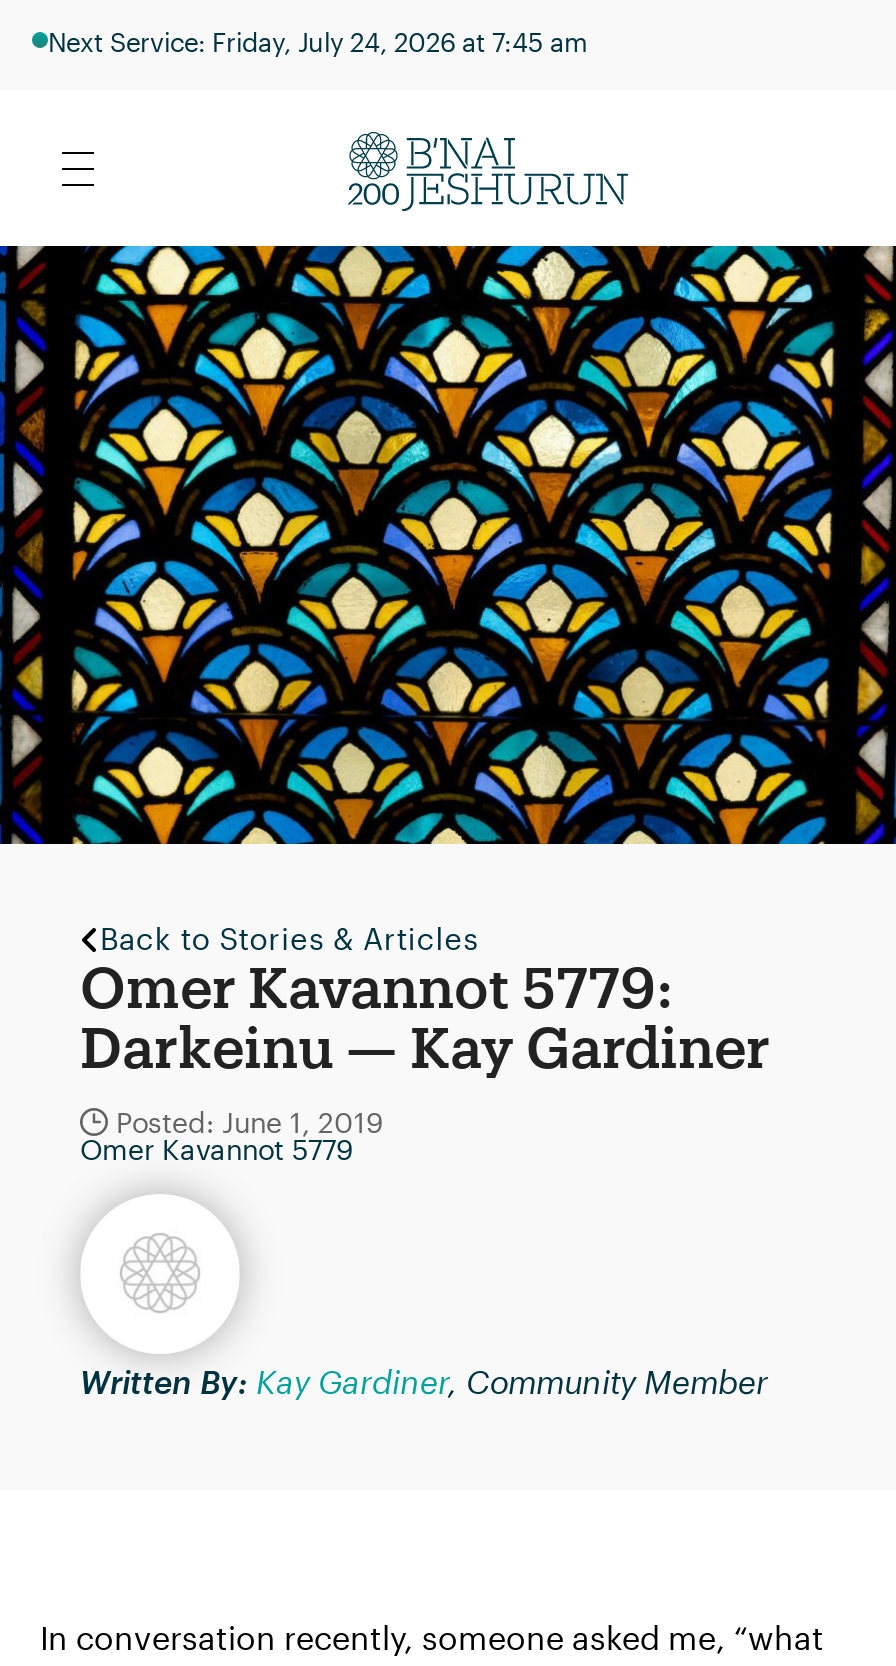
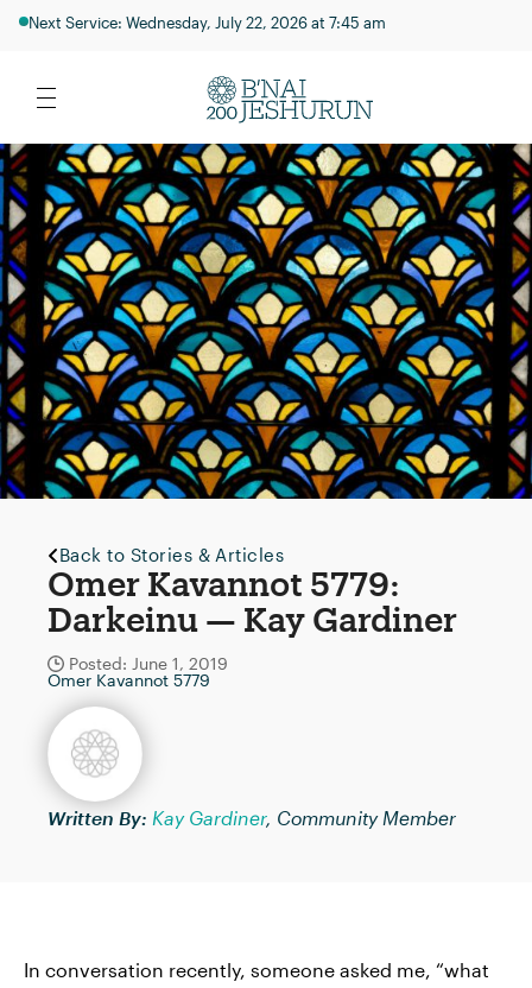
[48,26,588,56] Next Service: Friday, July 24, 2026 at 7:45 am -> [28,13,386,31] Next Service: Wednesday, July 22, 2026 at 7:45 am

